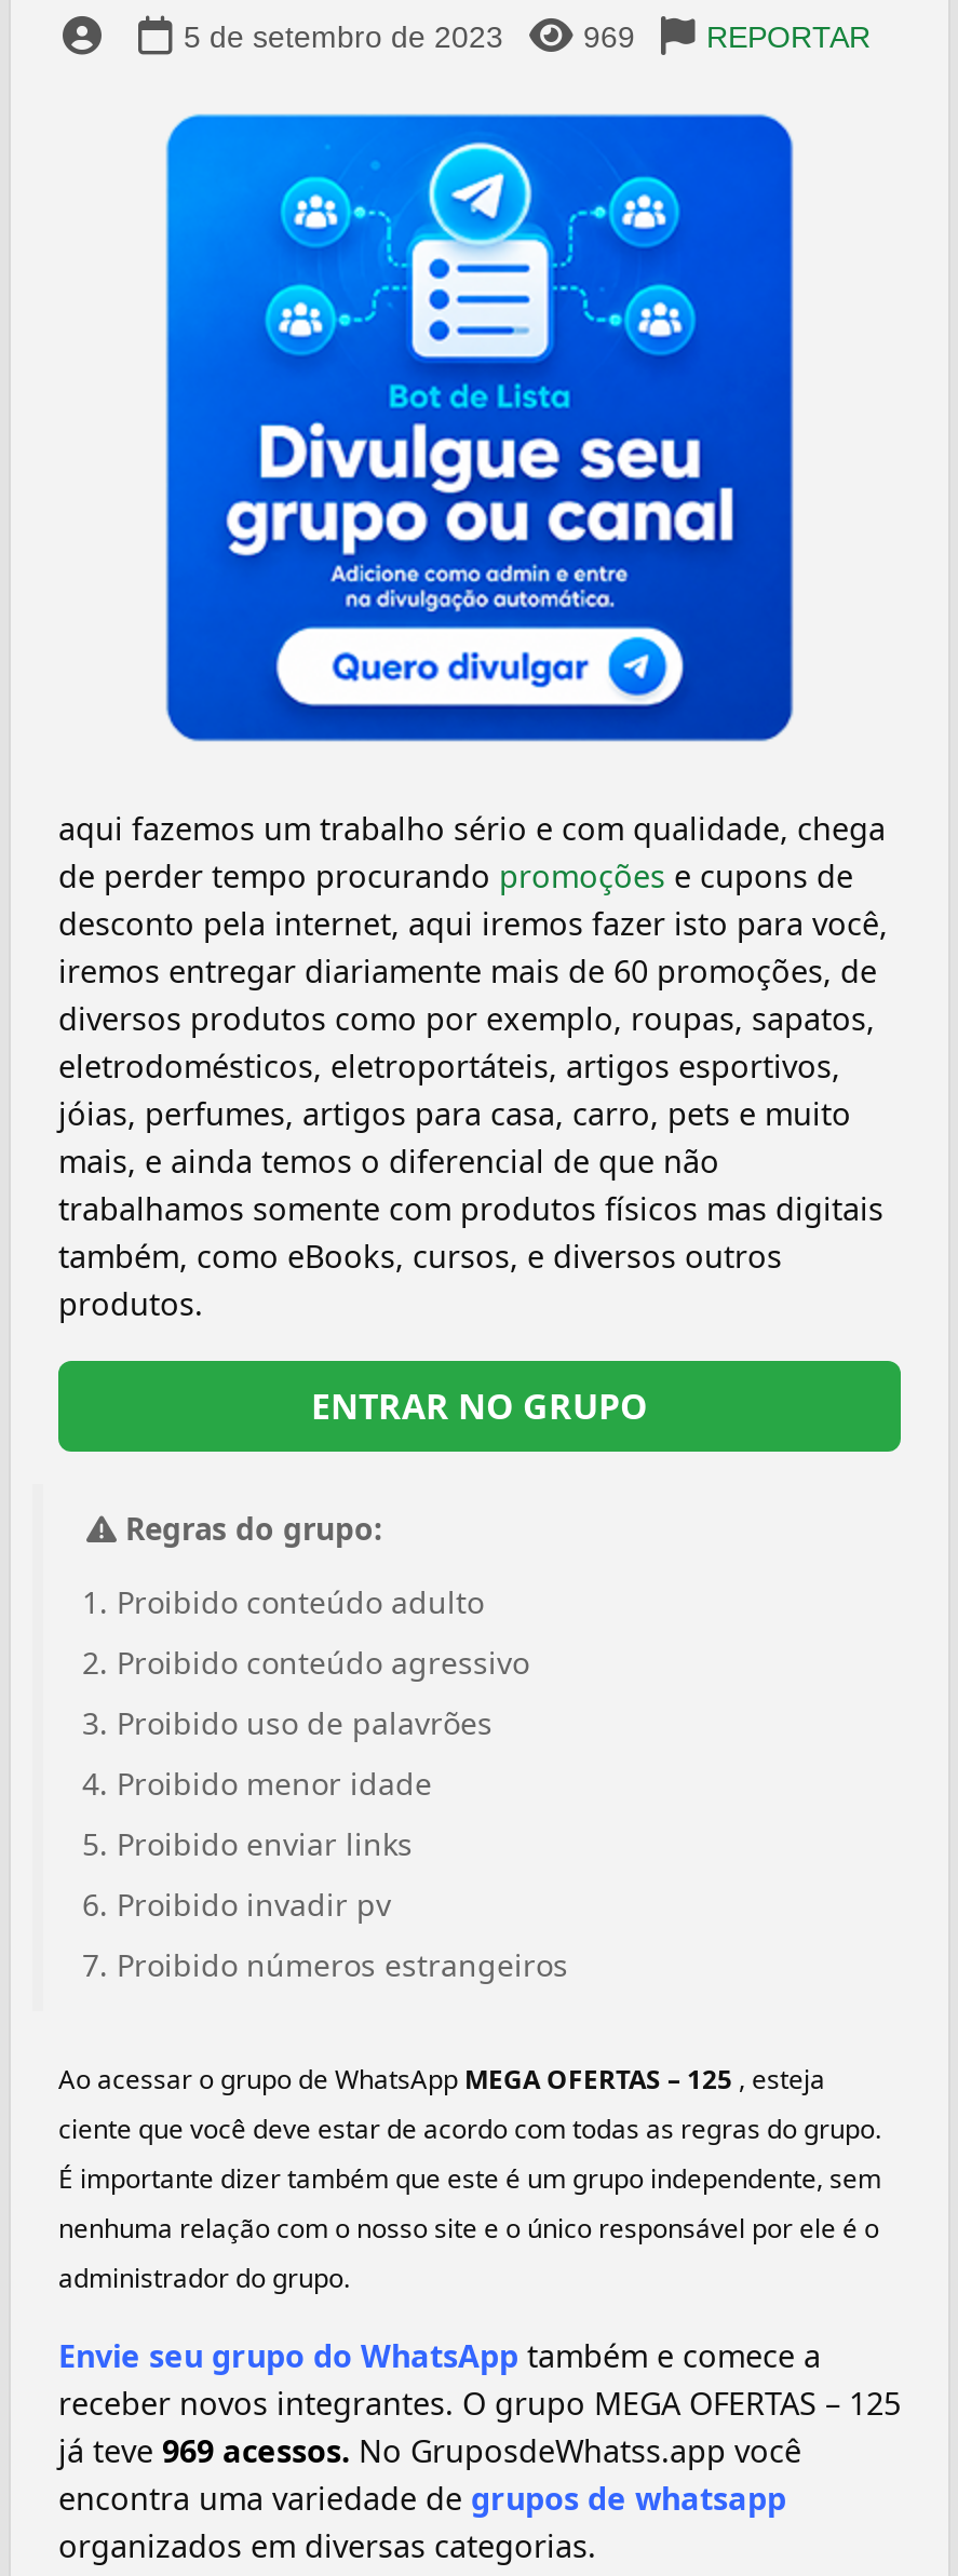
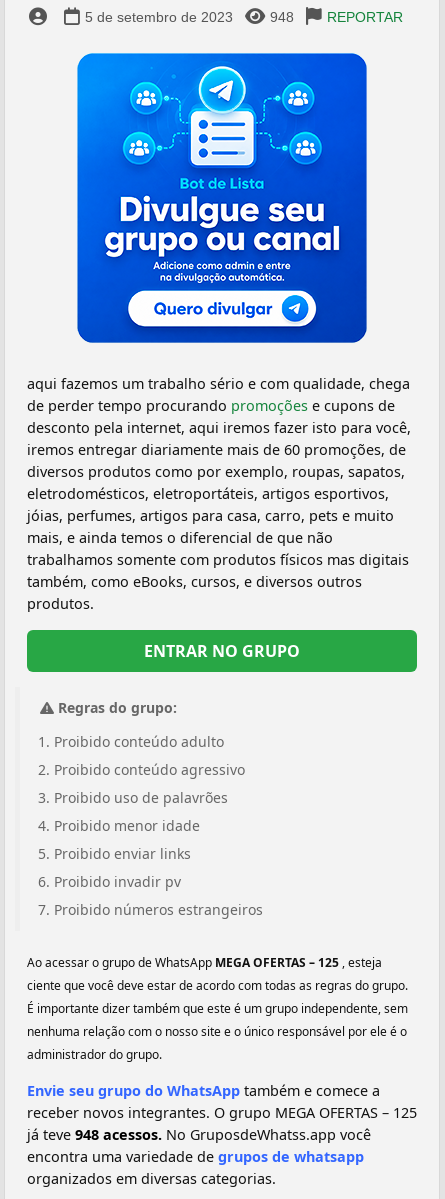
[583,19,635,54] 969 -> [270,9,294,25] 948
[58,2431,801,2472] já teve 969 acessos. No GruposdeWhatss.app você -> [27,1125,371,1144] já teve 948 acessos. No GruposdeWhatss.app você

